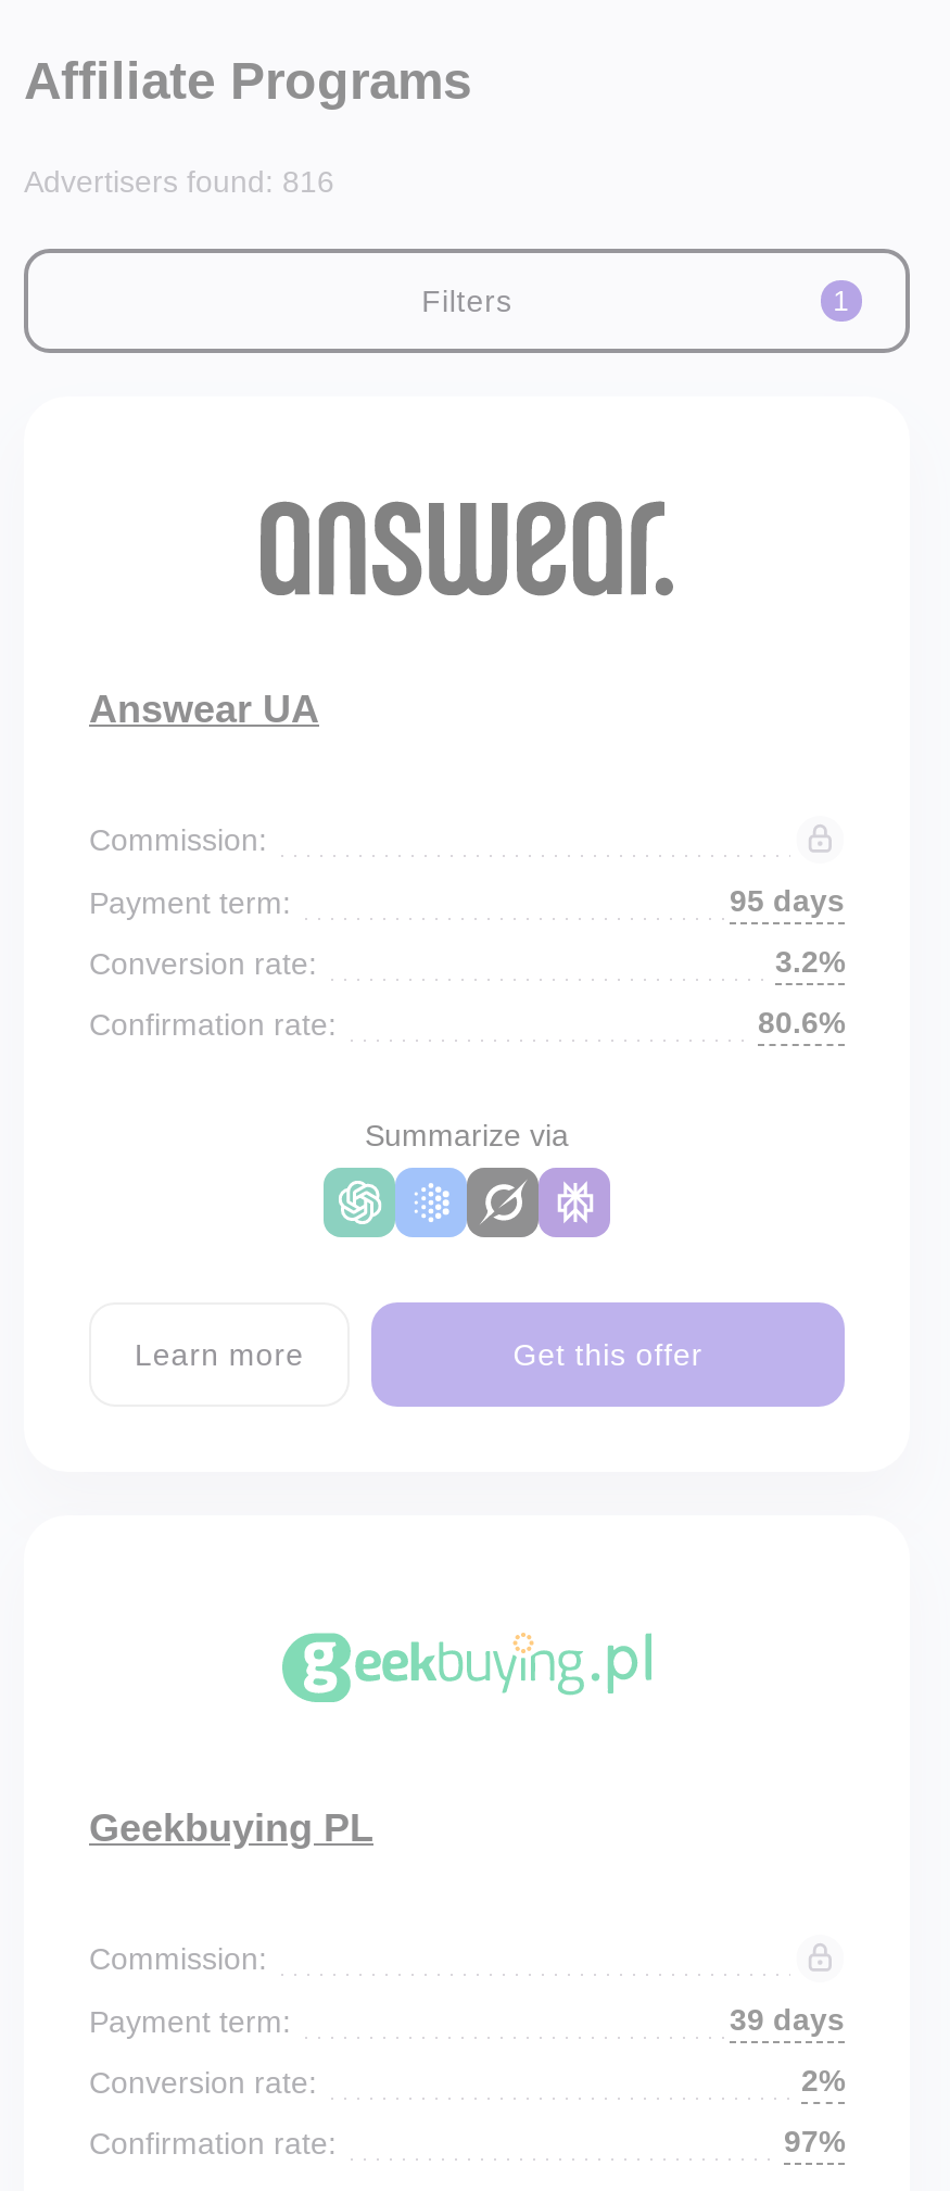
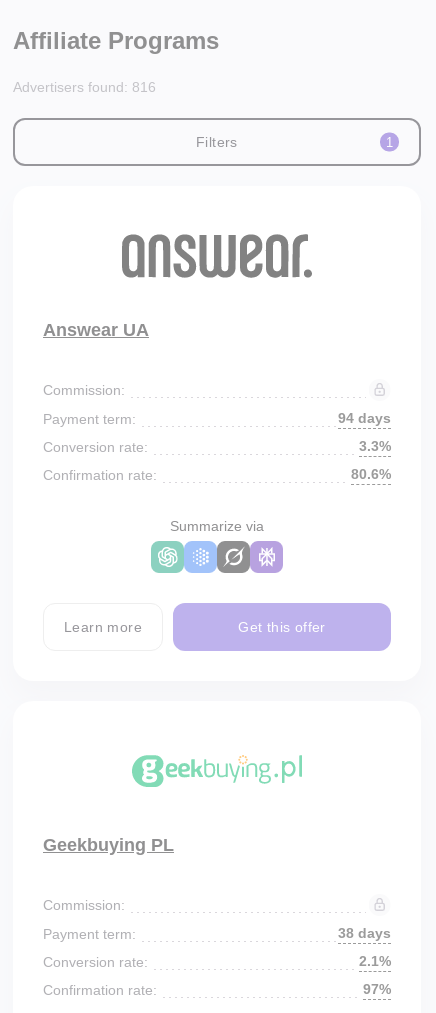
[730,883,845,918] 95 days -> [338,410,391,426] 94 days
[775,944,845,979] 3.2% -> [359,438,391,454] 3.3%
[730,2002,845,2037] 39 days -> [338,925,391,941] 38 days
[801,2063,845,2098] 2% -> [359,953,391,969] 2.1%

